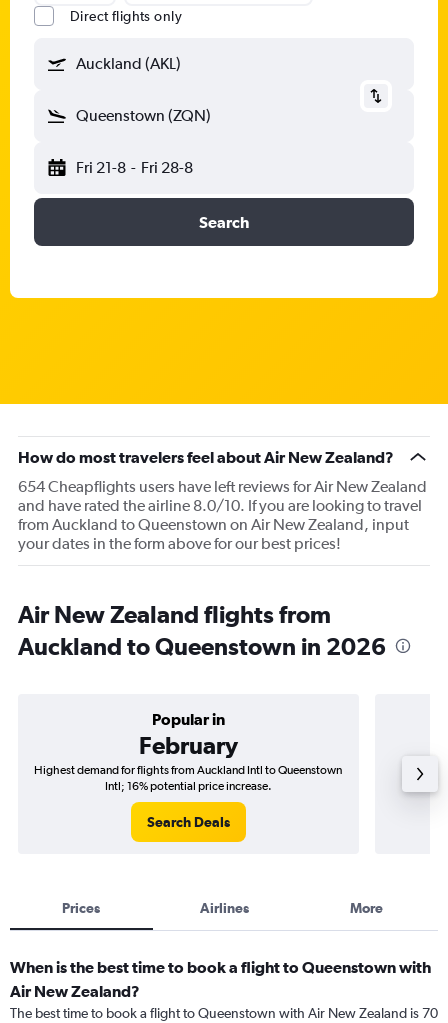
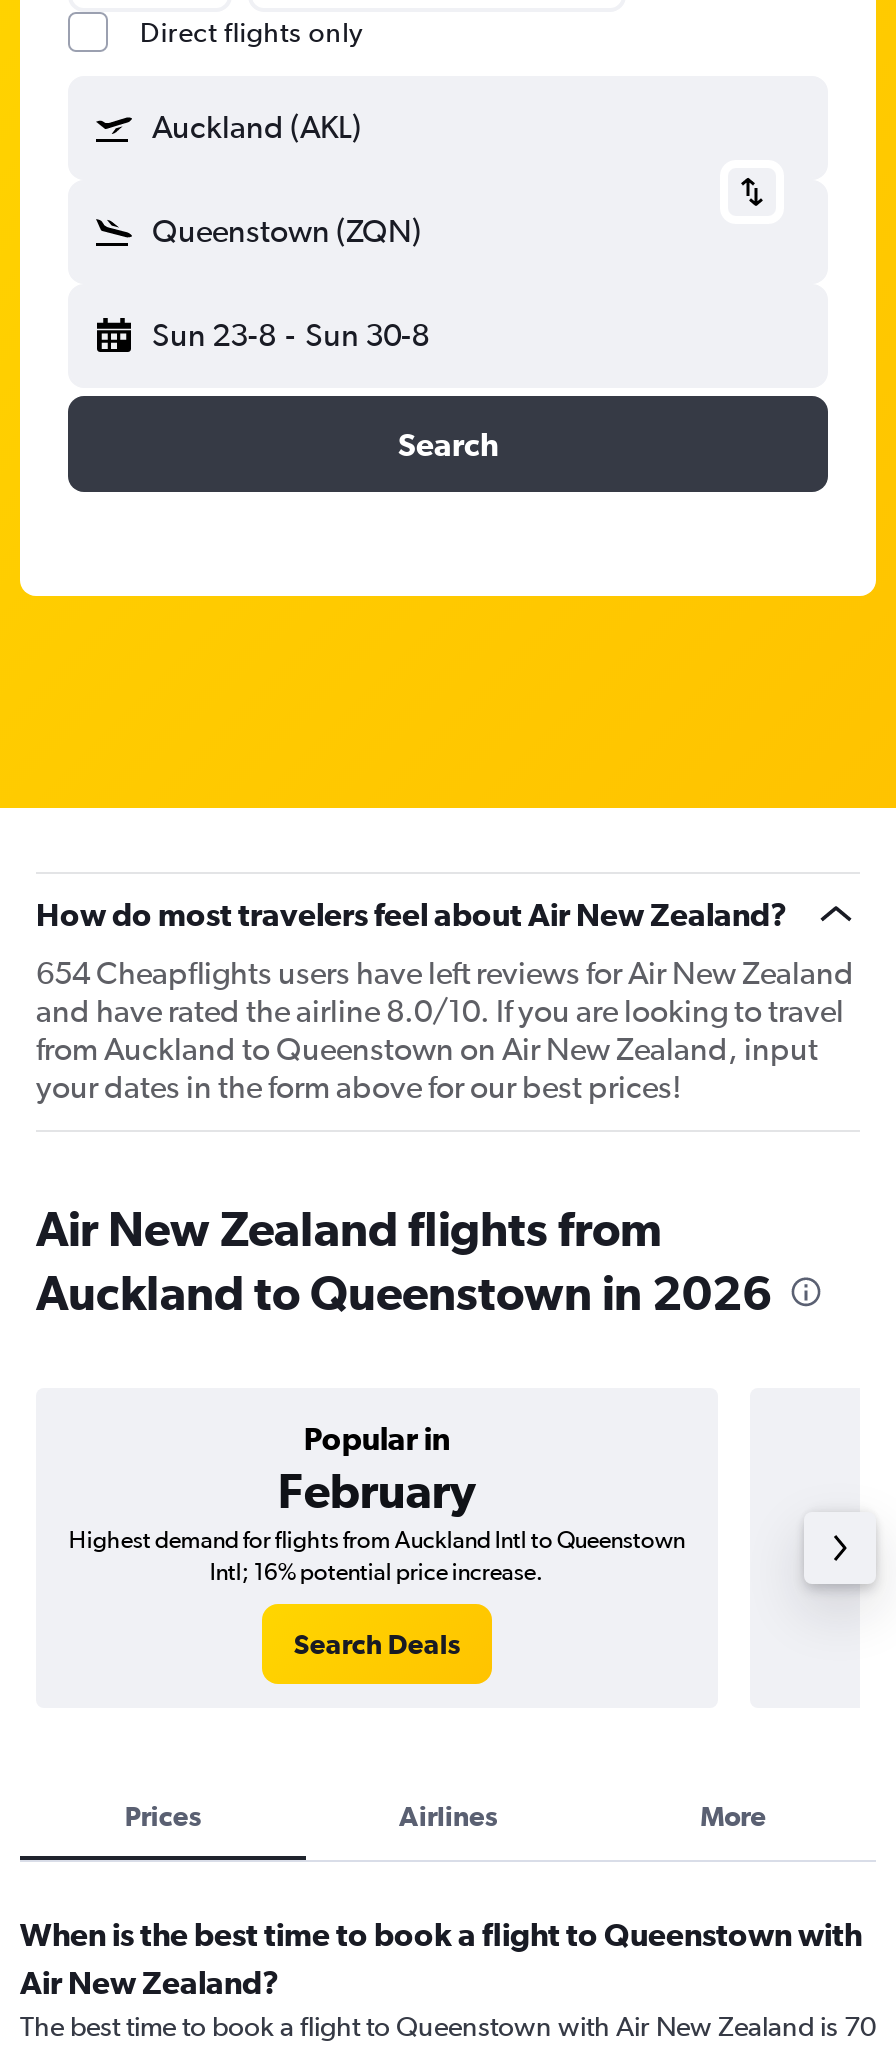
[76,158,193,177] Fri 21-8 - Fri 28-8 -> [152,316,429,354] Sun 23-8 - Sun 30-8

